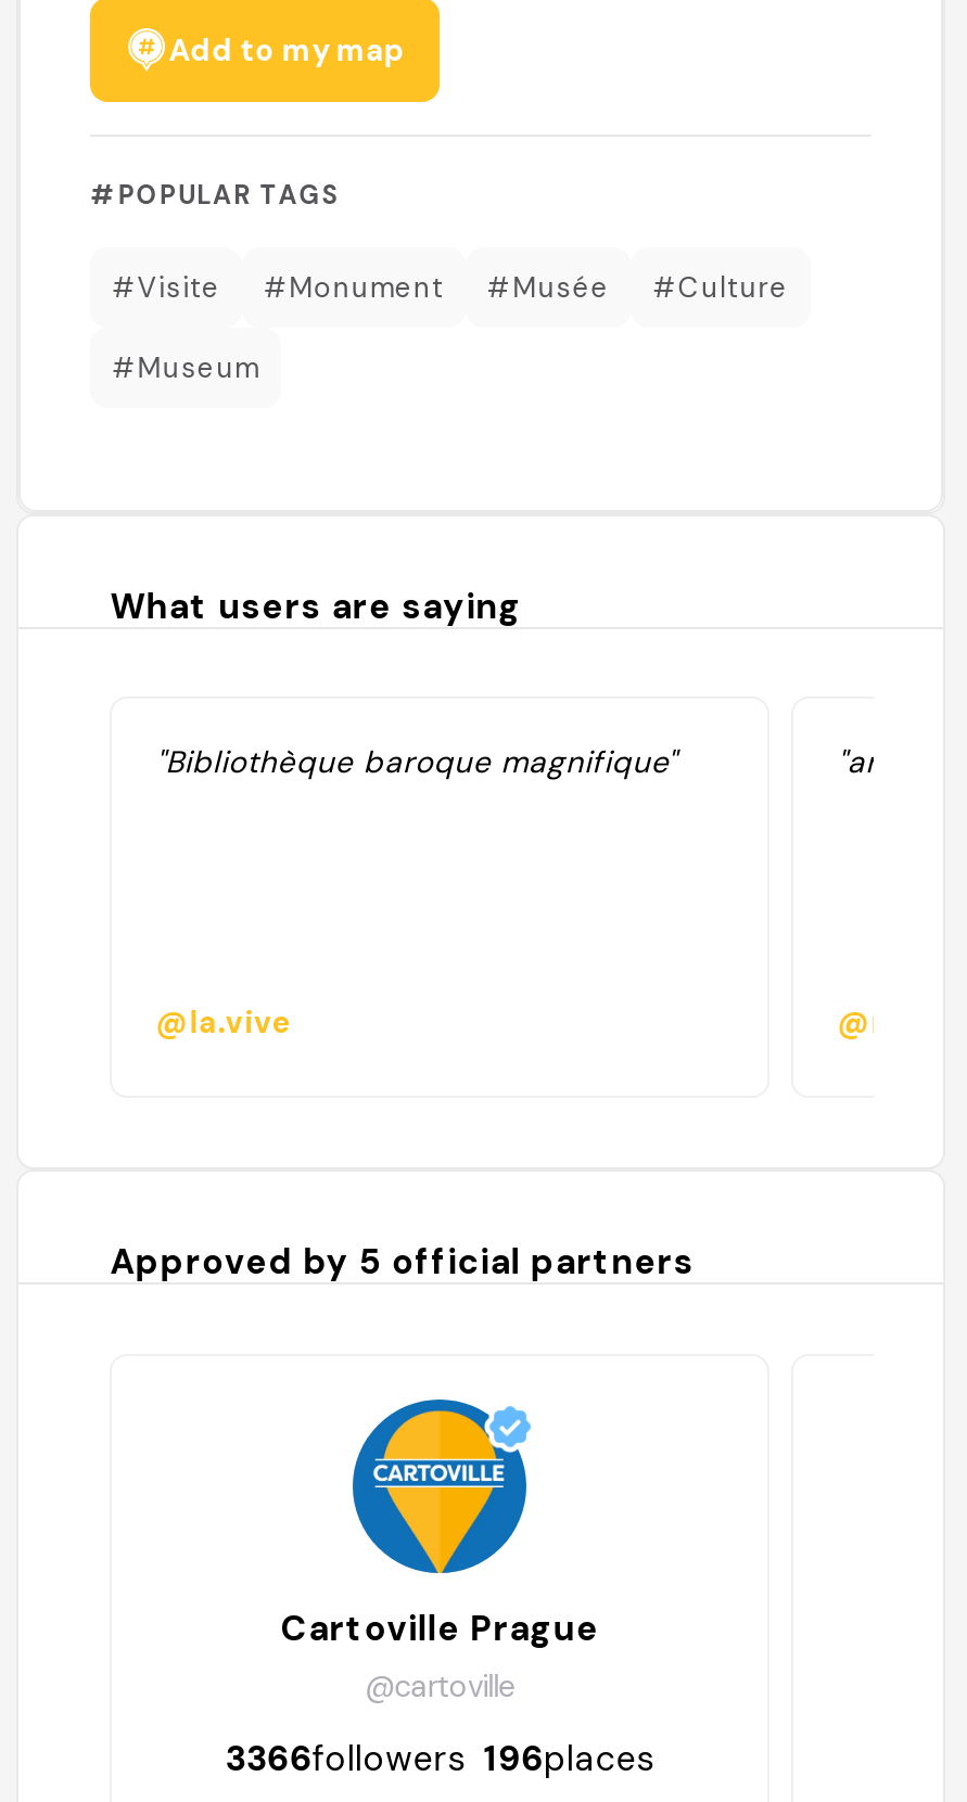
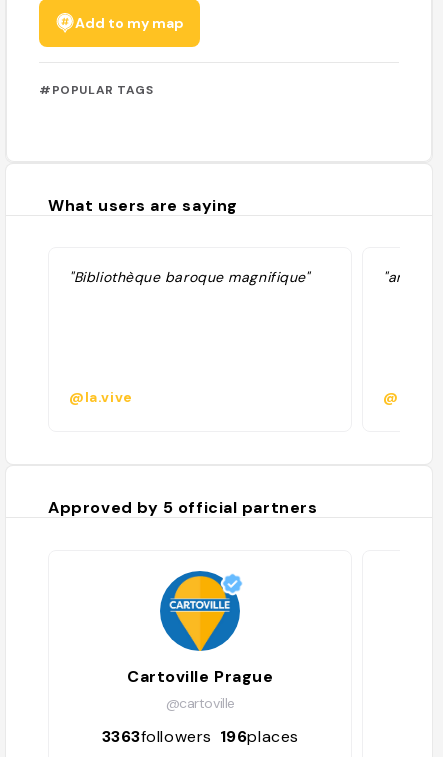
[112,268,788,385] #Visite | #Monument | #Musée | #Culture | #Museum -> none
[225,1735,655,1780] 3366followers 196places -> [102,725,299,746] 3363followers 196places

